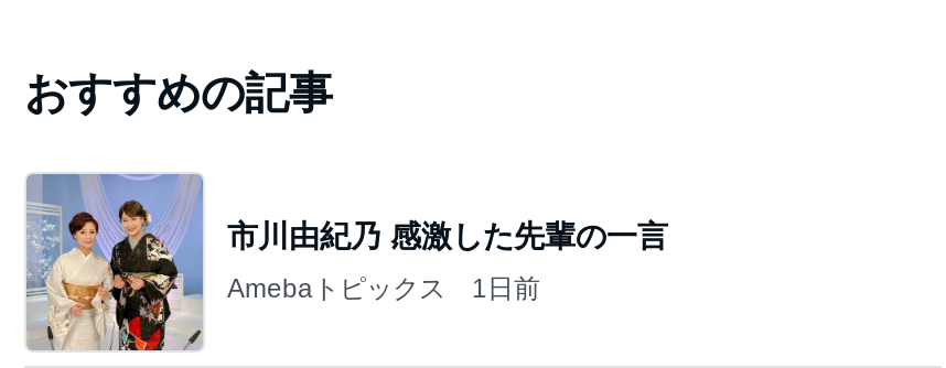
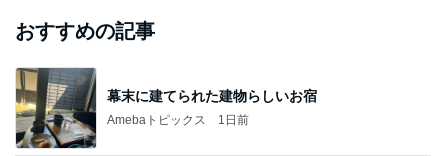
[26,172,668,353] [image] | 市川由紀乃 感激した先輩の一言 -> [15,68,317,149] [image] | 幕末に建てられた建物らしいお宿

